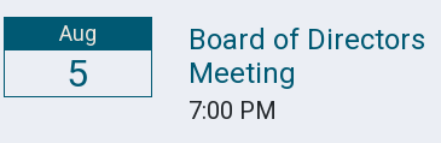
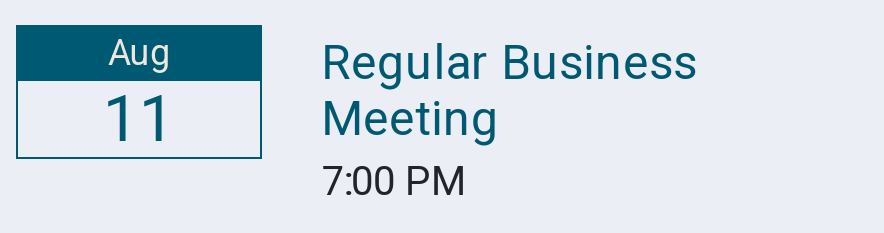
[188,23,425,56] Board of Directors -> [321,35,697,91] Regular Business
[67,50,89,96] 5 -> [103,81,175,157] 11

